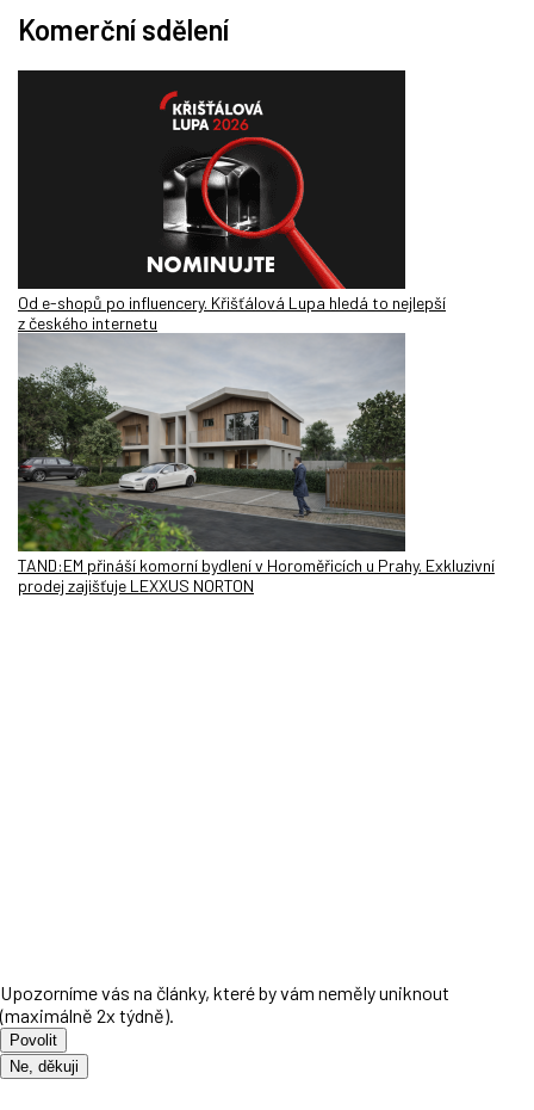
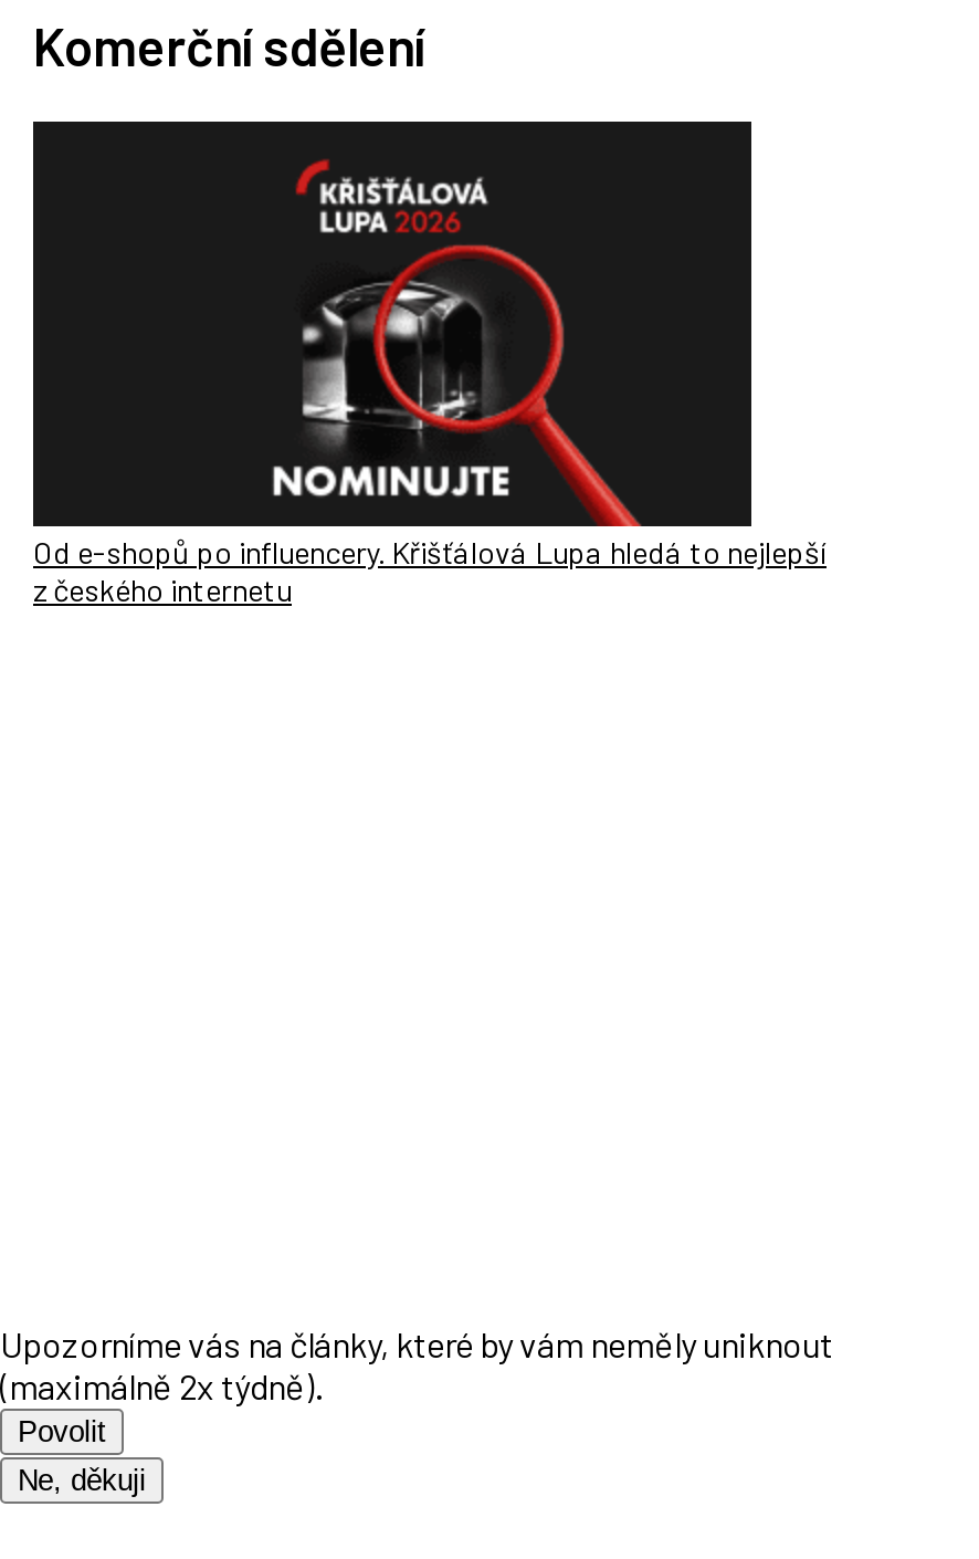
[18,334,495,596] [image] | TAND:EM přináší komorní bydlení v Horoměřicích u Prahy. Exkluzivní | prodej zajišťuje LEXXUS NORTON -> none

